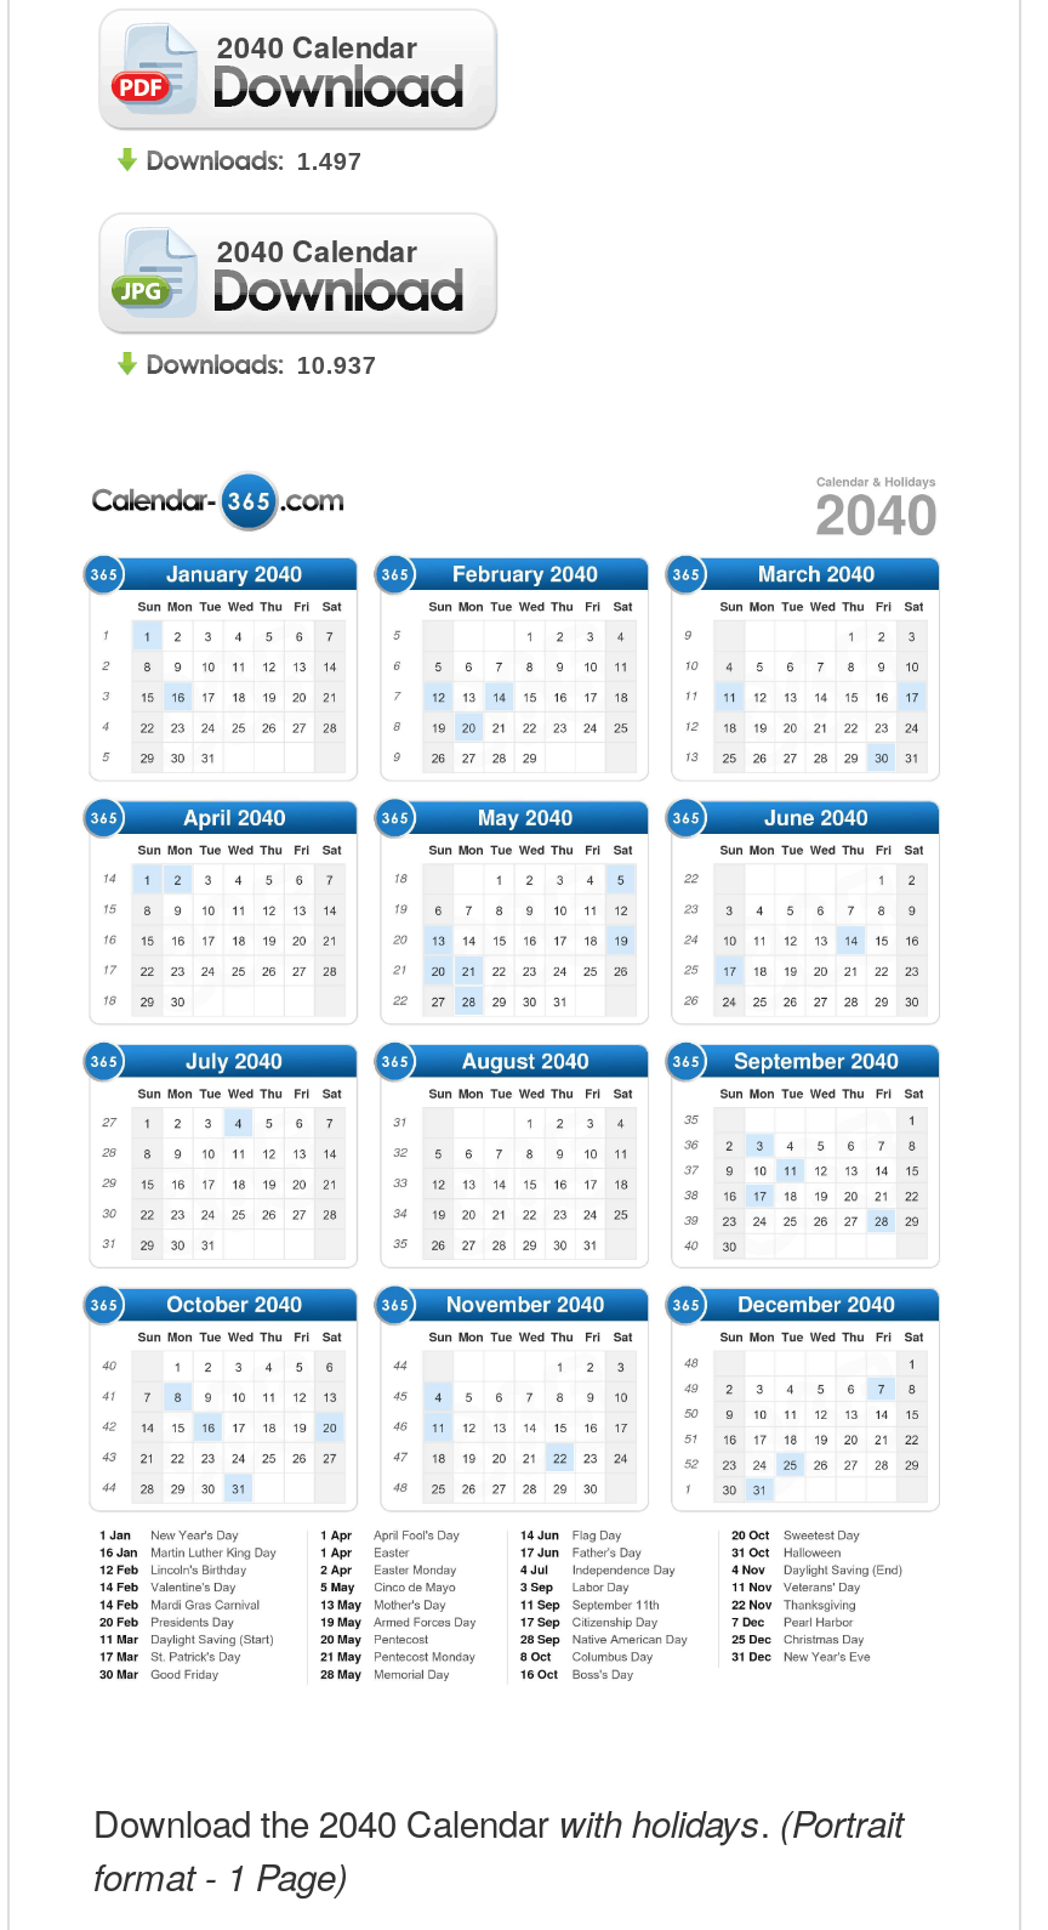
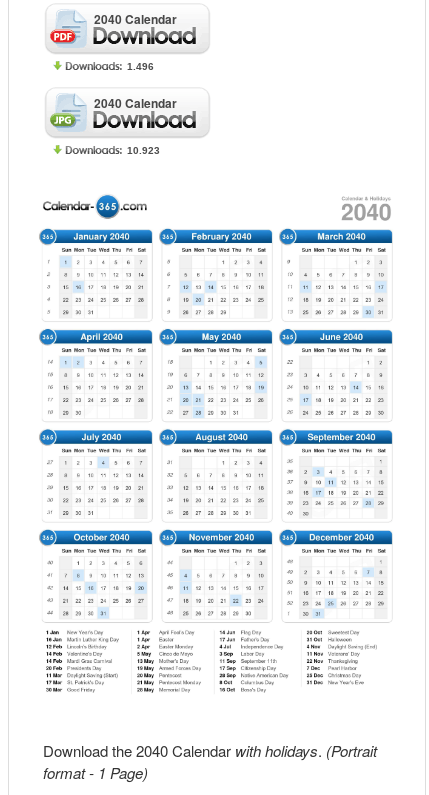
[297,148,362,175] 1.497 -> [127,61,154,72] 1.496
[297,352,377,379] 10.937 -> [127,145,160,156] 10.923

